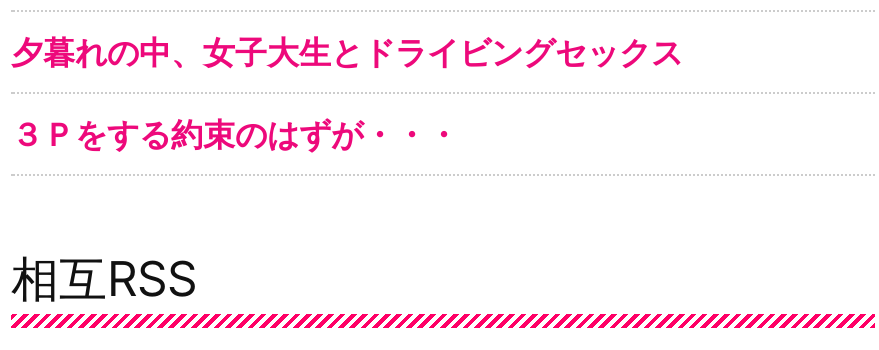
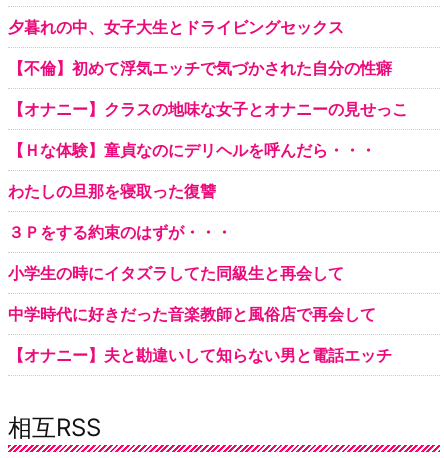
none -> [8,58,408,201] 【不倫】初めて浮気エッチで気づかされた自分の性癖 | 【オナニー】クラスの地味な女子とオナニーの見せっこ | 【Ｈな体験】童貞なのにデリヘルを呼んだら・・・ | わたしの旦那を寝取った復讐
none -> [8,263,392,365] 小学生の時にイタズラしてた同級生と再会して | 中学時代に好きだった音楽教師と風俗店で再会して | 【オナニー】夫と勘違いして知らない男と電話エッチ

